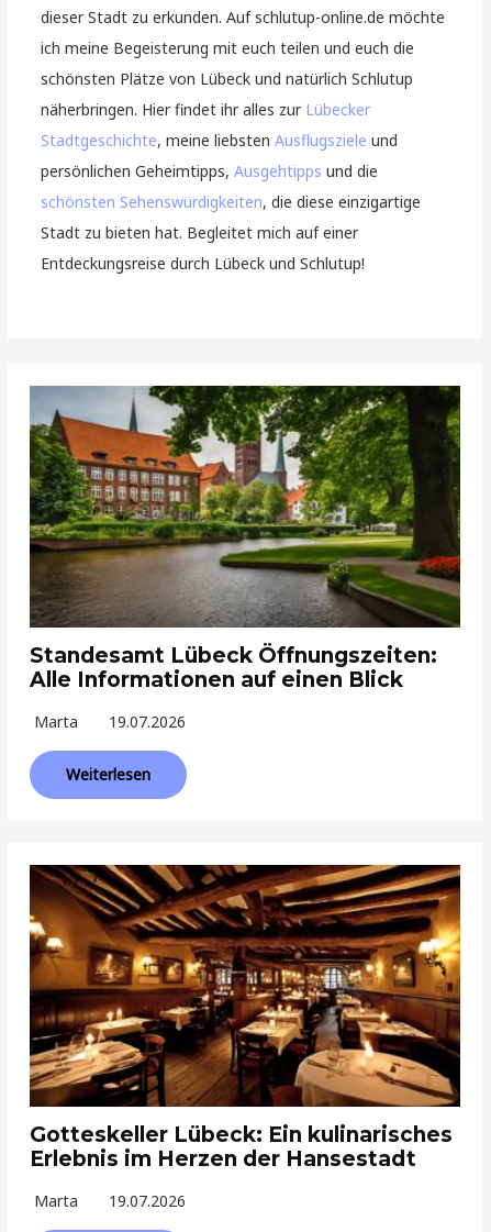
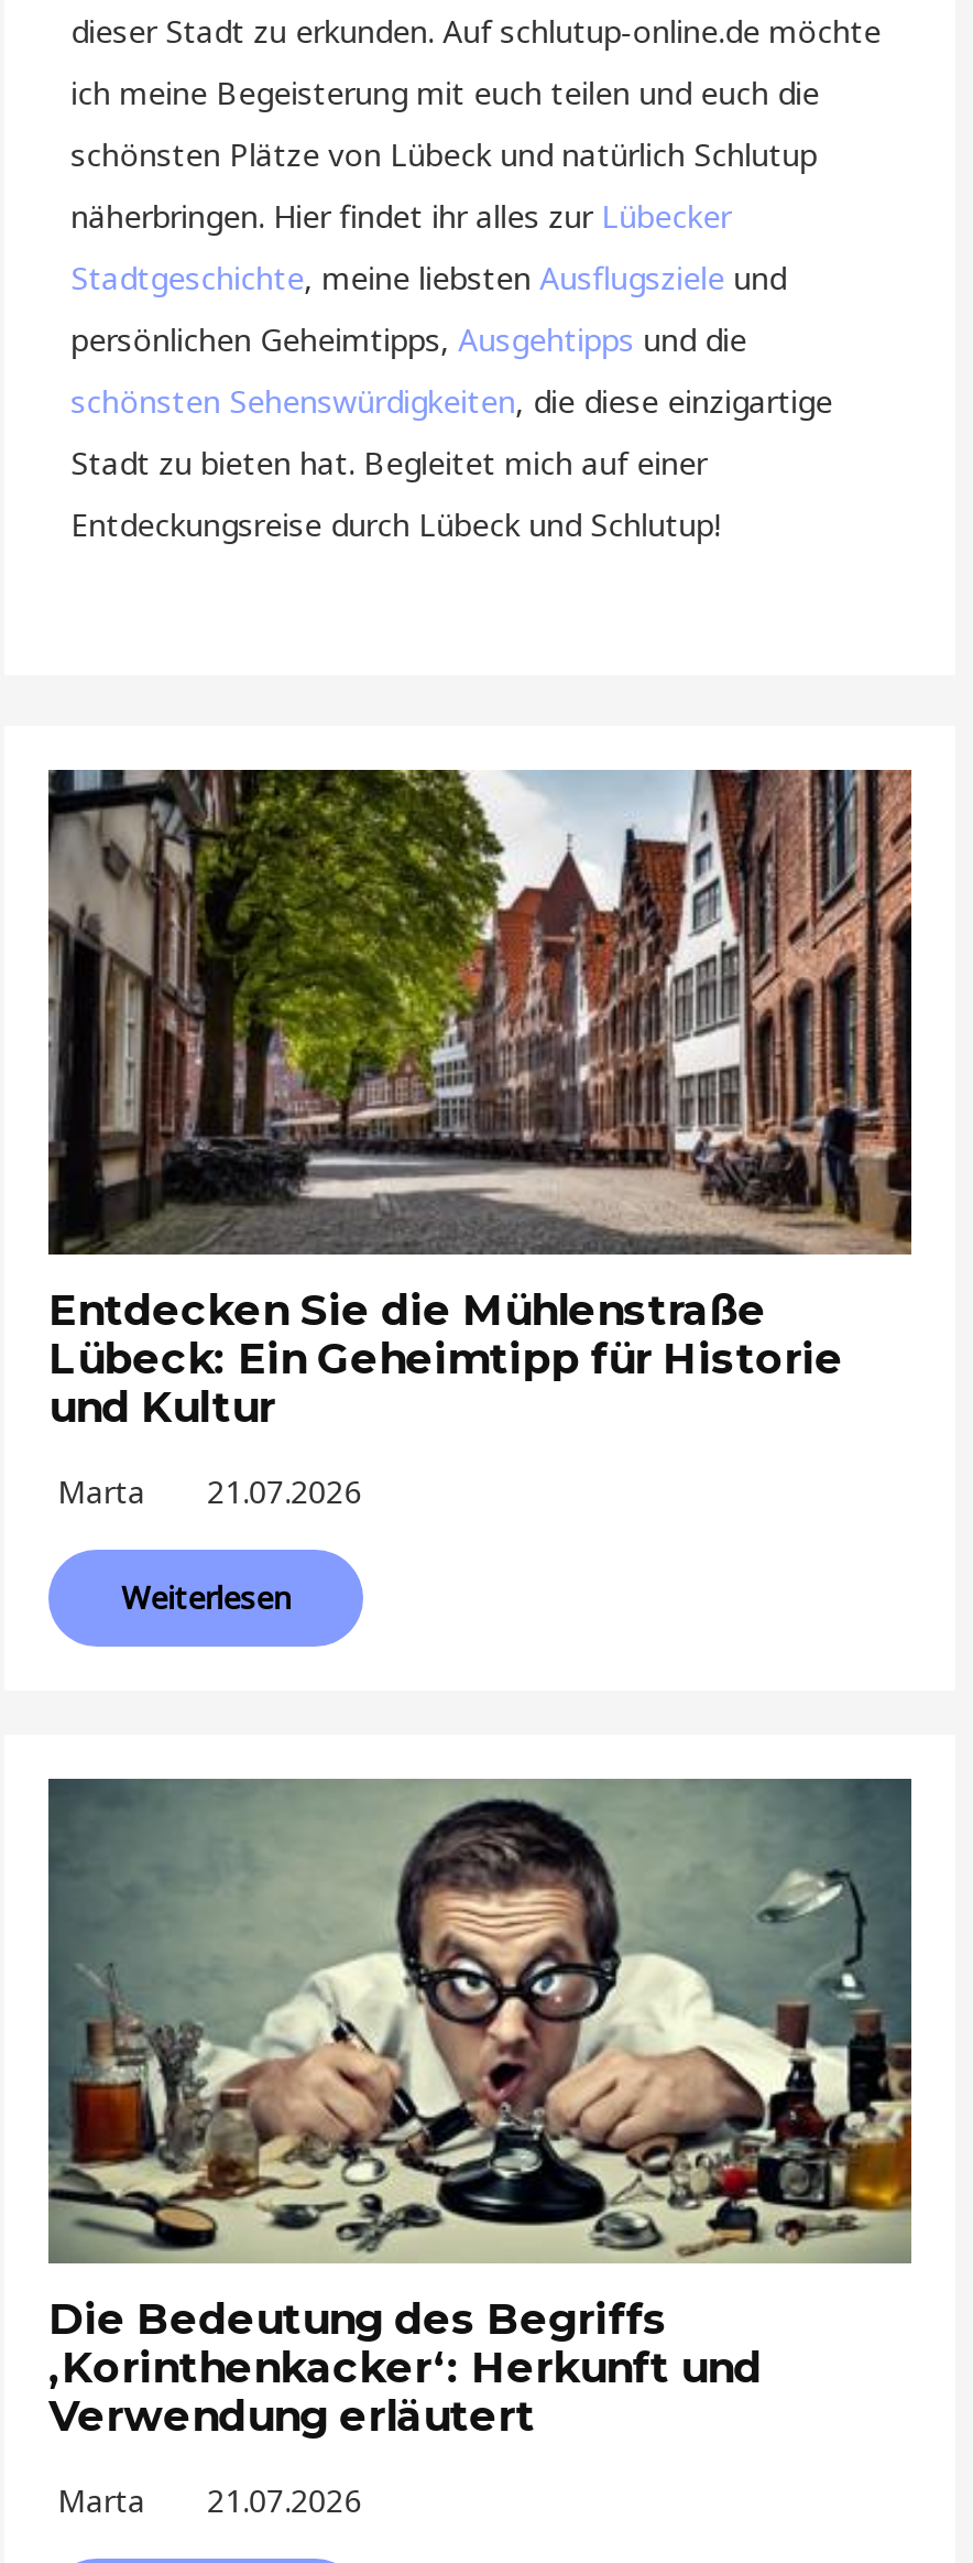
[29,385,461,692] [image] | Standesamt Lübeck Öffnungszeiten: | Alle Informationen auf einen Blick -> [46,768,914,1433] [image] | Entdecken Sie die Mühlenstraße | Lübeck: Ein Geheimtipp für Historie | und Kultur
[34,711,186,732] Marta 19.07.2026 -> [57,1471,361,1512] Marta 21.07.2026
[29,864,461,1172] [image] | Gotteskeller Lübeck: Ein kulinarisches | Erlebnis im Herzen der Hansestadt -> [46,1777,914,2443] [image] | Die Bedeutung des Begriffs | ‚Korinthenkacker‘: Herkunft und | Verwendung erläutert
[34,1191,186,1212] Marta 19.07.2026 -> [57,2480,361,2522] Marta 21.07.2026

